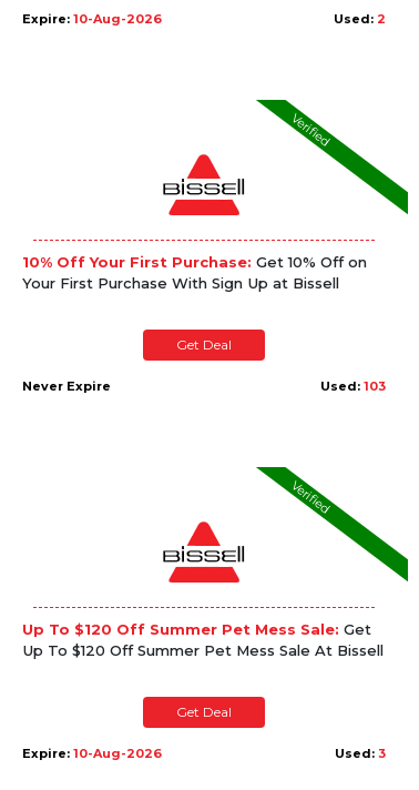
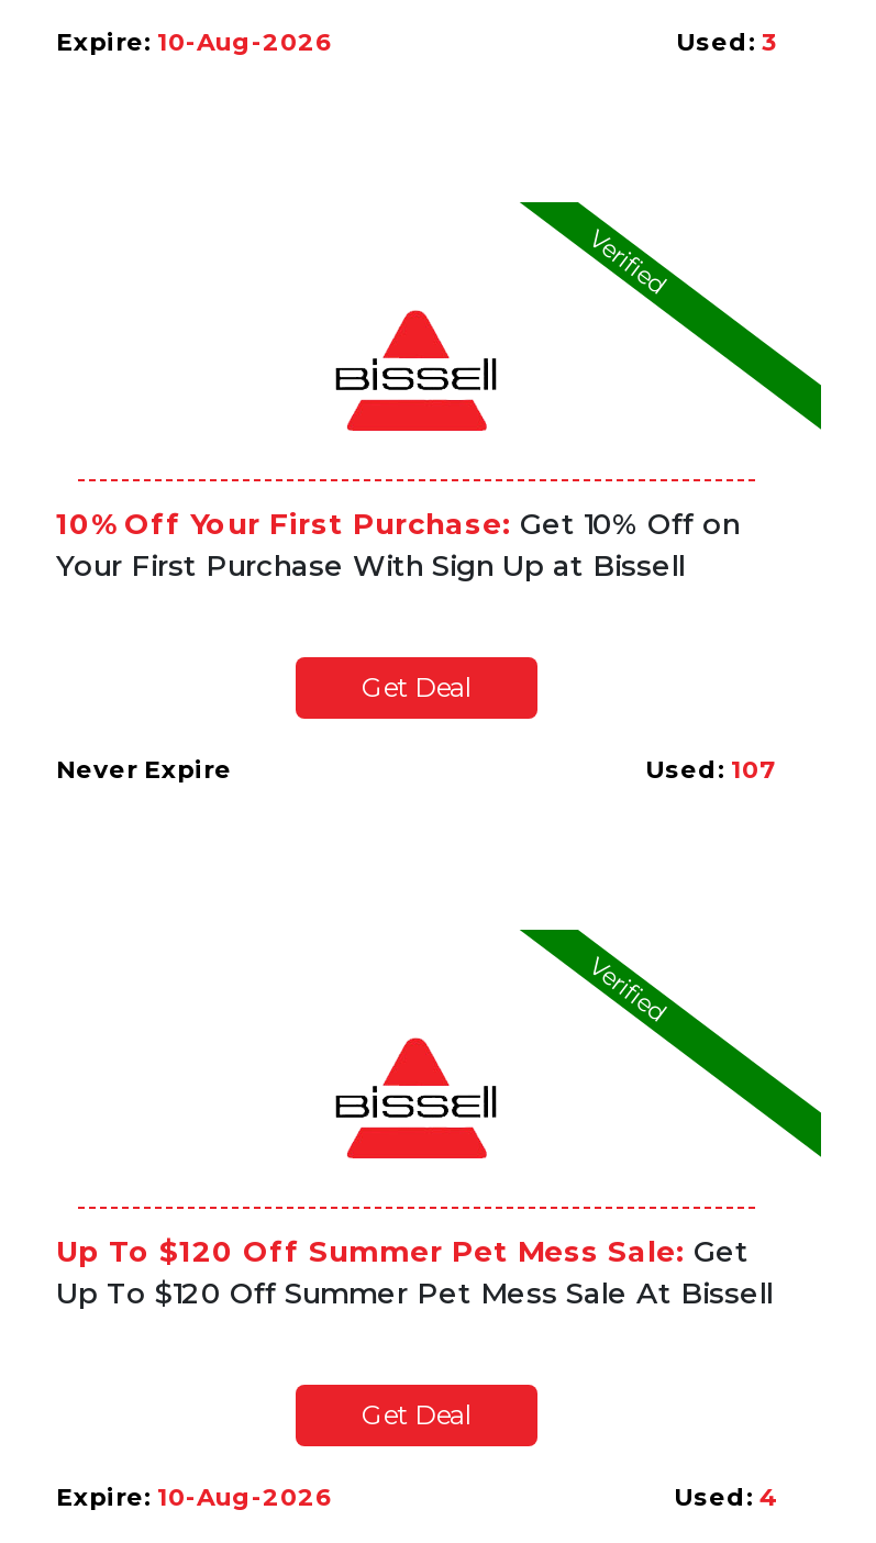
[334,11,386,26] Used: 2 -> [676,26,777,57] Used: 3
[320,378,386,394] Used: 103 -> [645,753,777,784] Used: 107
[335,745,386,761] Used: 3 -> [674,1481,777,1512] Used: 4

